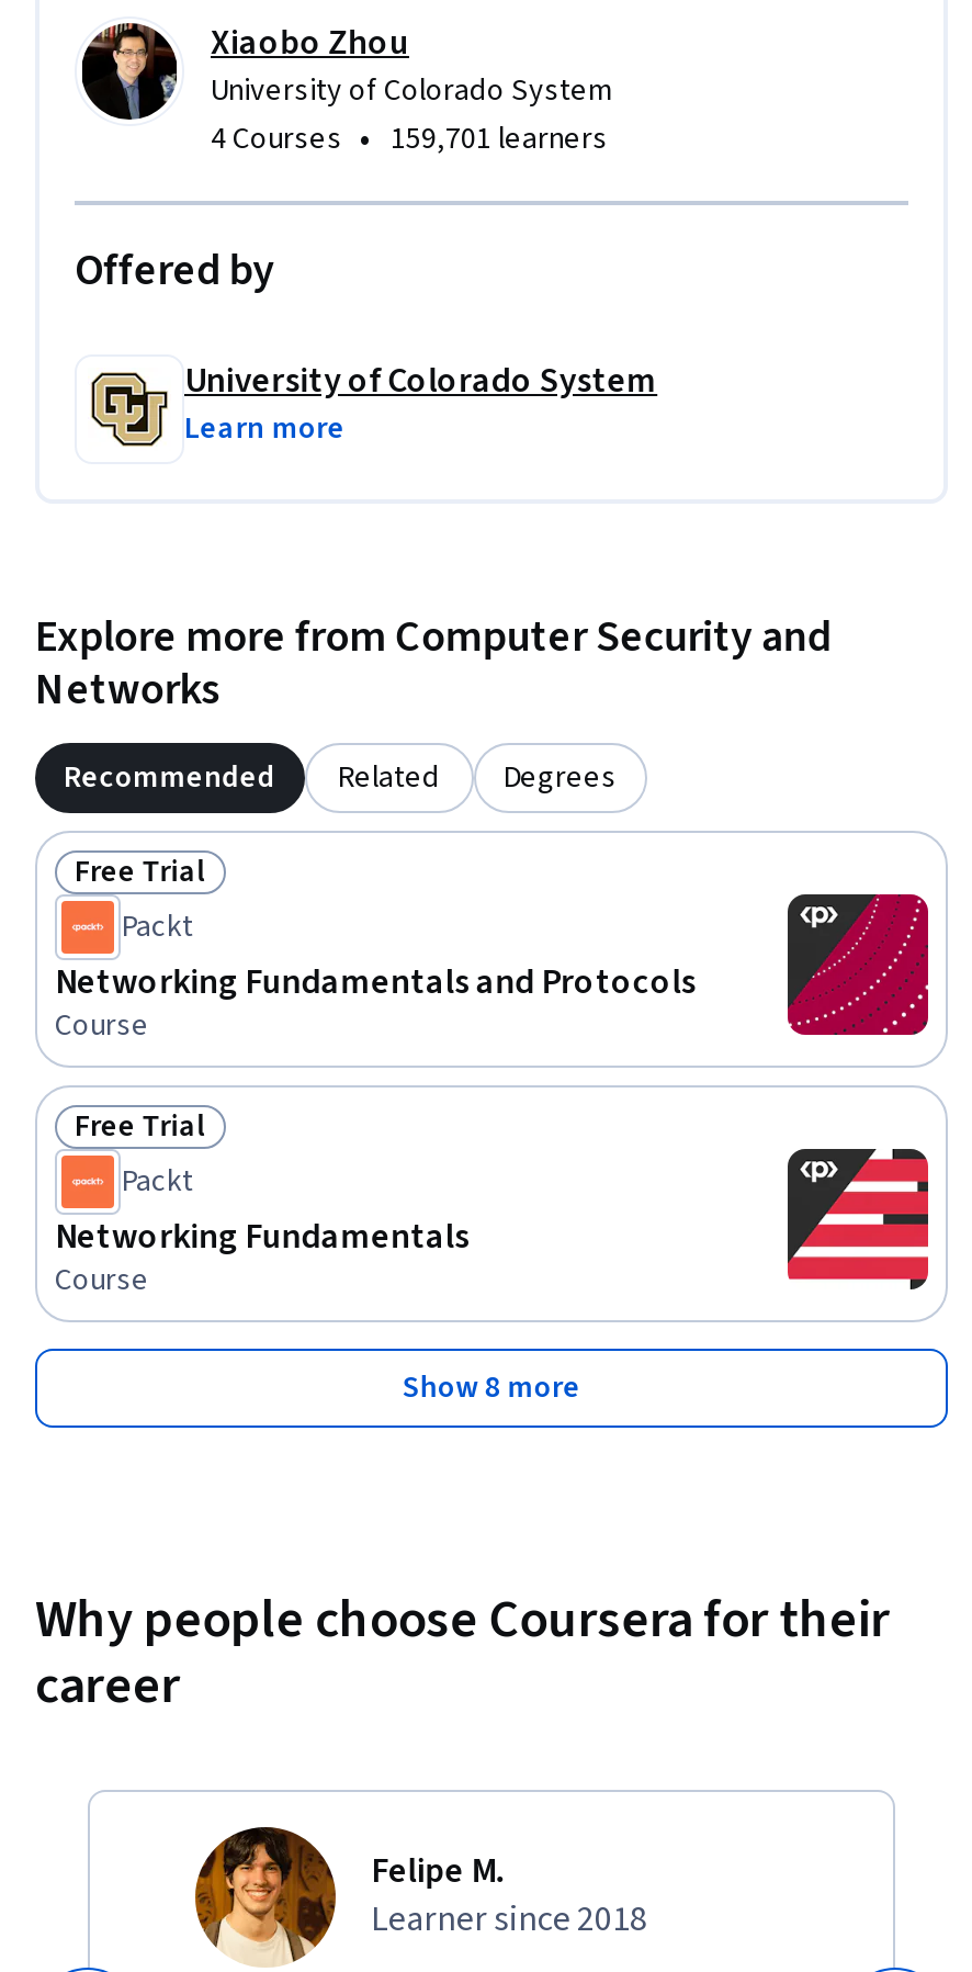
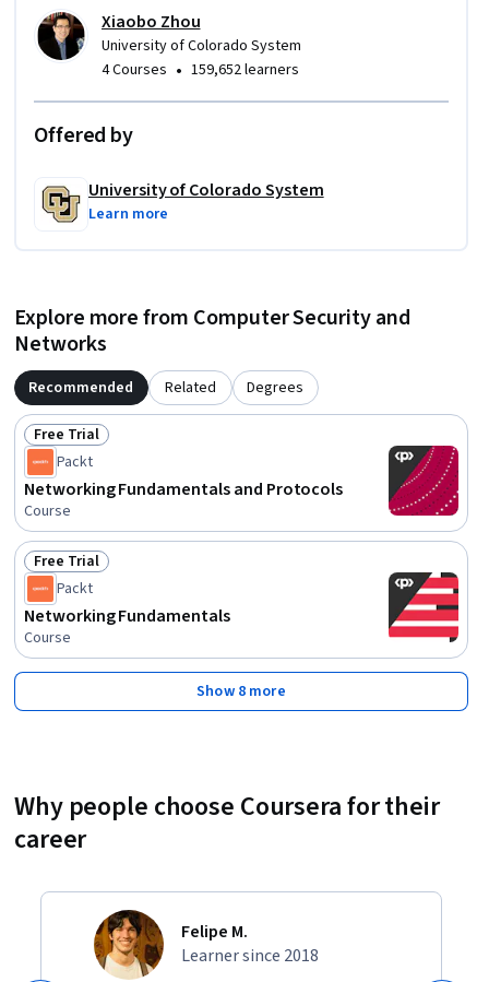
[211,116,608,164] 4 Courses • 159,701 learners -> [102,58,299,82] 4 Courses • 159,652 learners

